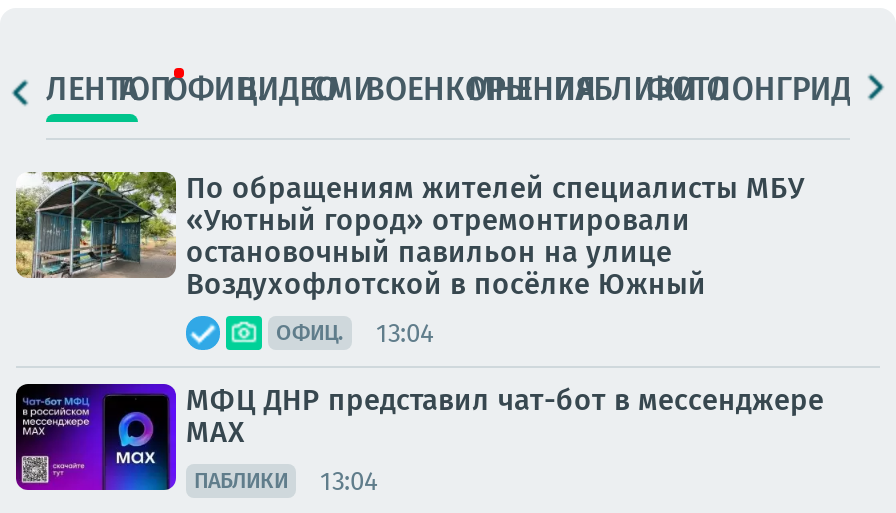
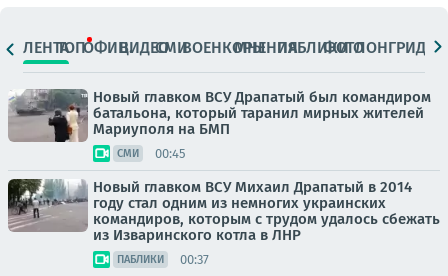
[16,170,804,302] [image] | По обращениям жителей специалисты МБУ | «Уютный город» отремонтировали | остановочный павильон на улице | Воздухофлотской в посёлке Южный -> [9,88,431,143] [image] | Новый главком ВСУ Драпатый был командиром | батальона, который таранил мирных жителей | Мариуполя на БМП
[276,317,434,347] ОФИЦ. | 13:04 -> [117,145,186,160] СМИ | 00:45
[14,352,824,492] [image] | МФЦ ДНР представил чат-бот в мессенджере | MAX -> [7,178,440,248] [image] | Новый главком ВСУ Михаил Драпатый в 2014 | году стал одним из немногих украинских | командиров, которым с трудом удалось сбежать | из Изваринского котла в ЛНР
[194,465,378,495] ПАБЛИКИ 13:04 -> [117,251,209,266] ПАБЛИКИ 00:37

